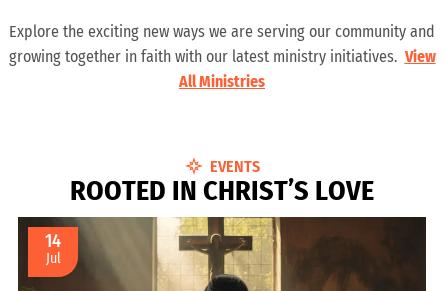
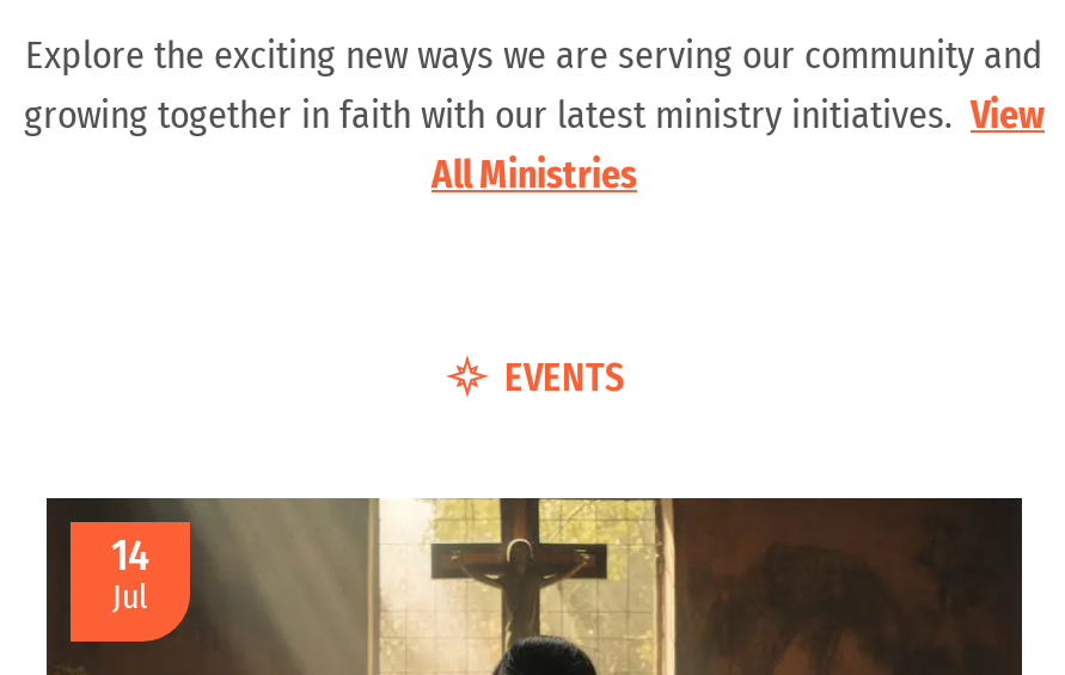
[70,174,374,207] ROOTED I N CHRIST’S LOVE -> none

